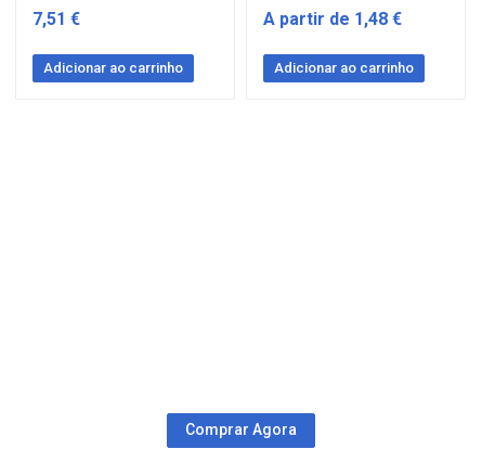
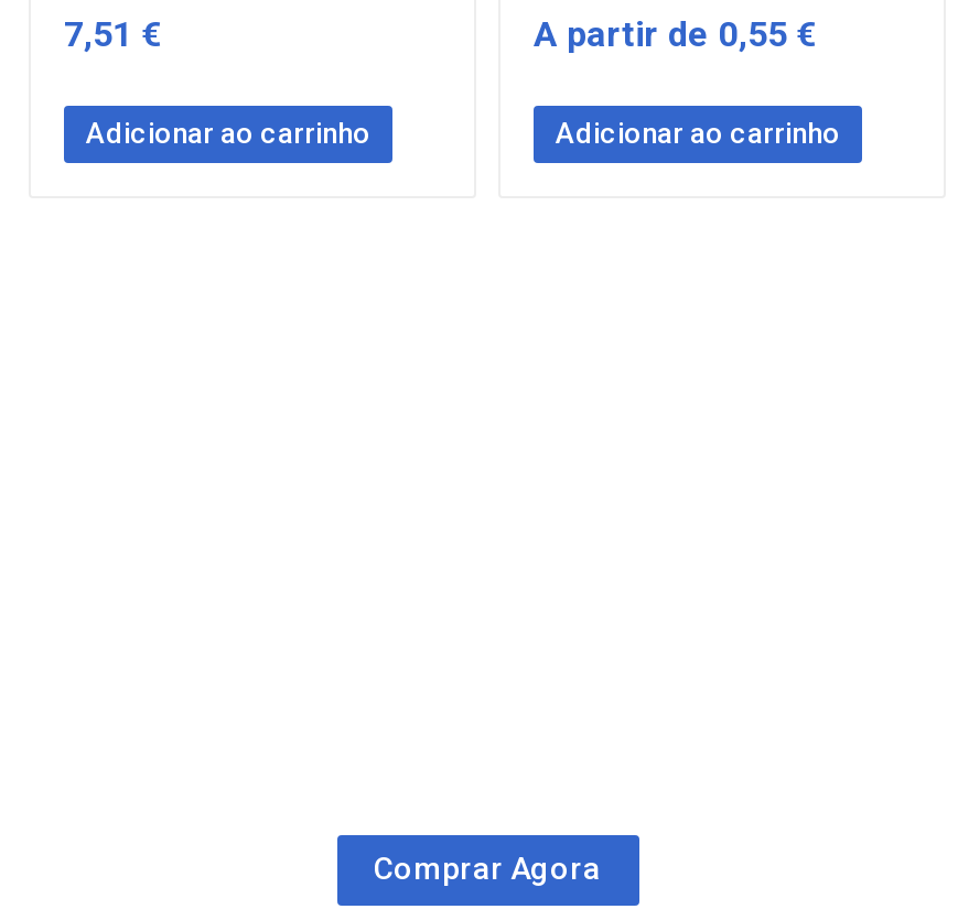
[263,9,402,29] A partir de 1,48 € -> [534,13,816,55] A partir de 0,55 €

